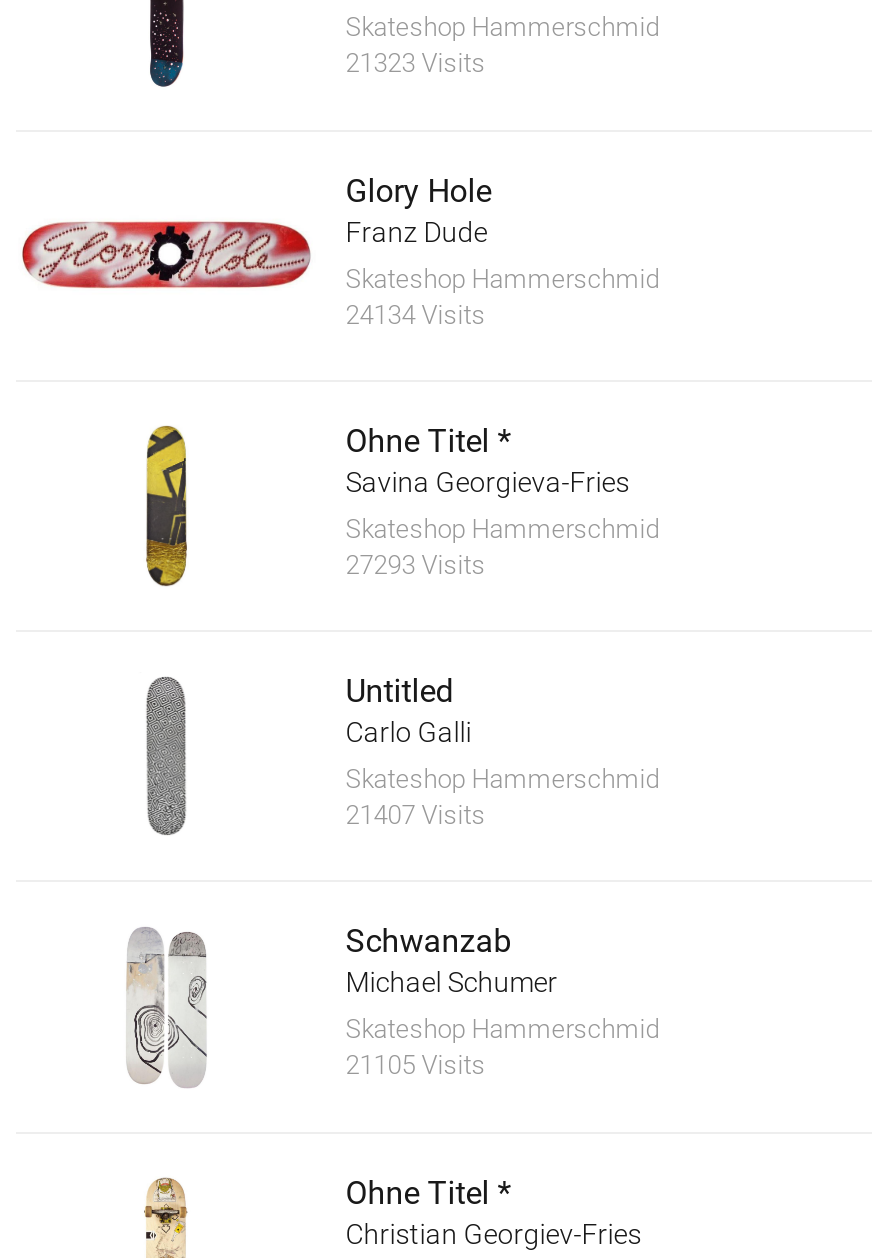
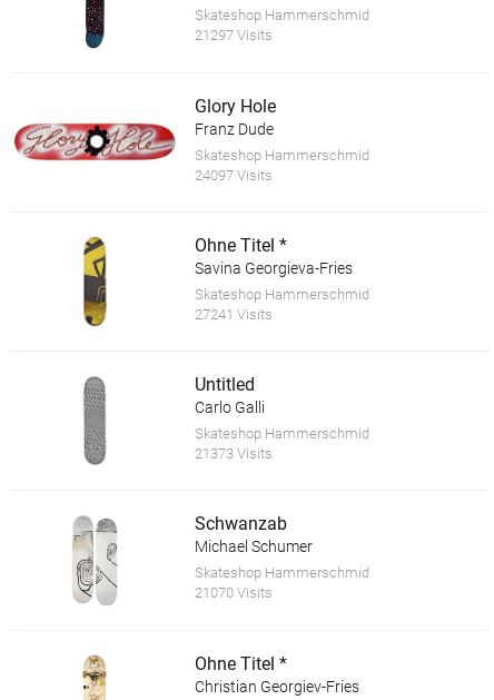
[346,49,486,79] 21323 Visits -> [194,27,272,44] 21297 Visits
[346,299,486,329] 24134 Visits -> [194,166,272,183] 24097 Visits
[346,550,486,580] 27293 Visits -> [194,306,272,323] 27241 Visits
[346,800,486,830] 21407 Visits -> [194,445,272,462] 21373 Visits
[346,1051,486,1081] 21105 Visits -> [194,585,272,601] 21070 Visits

